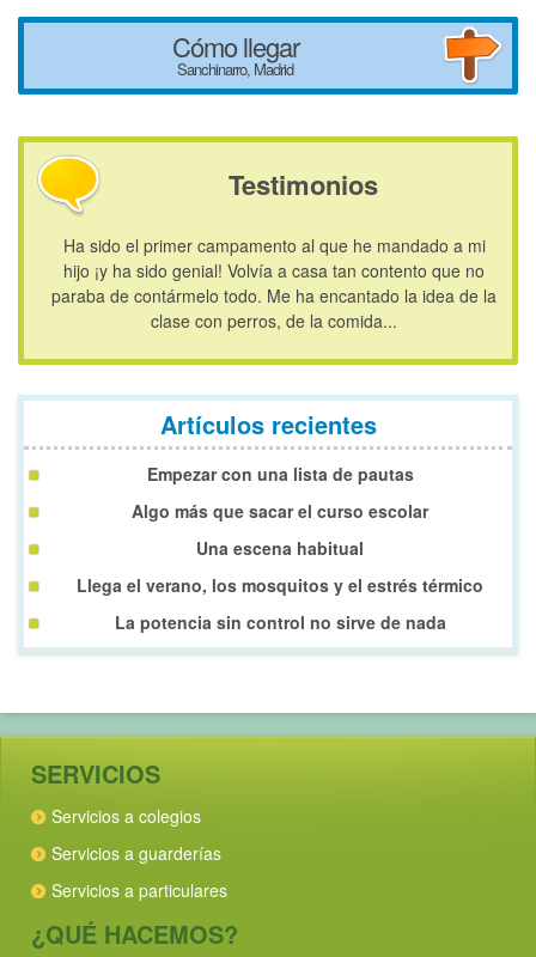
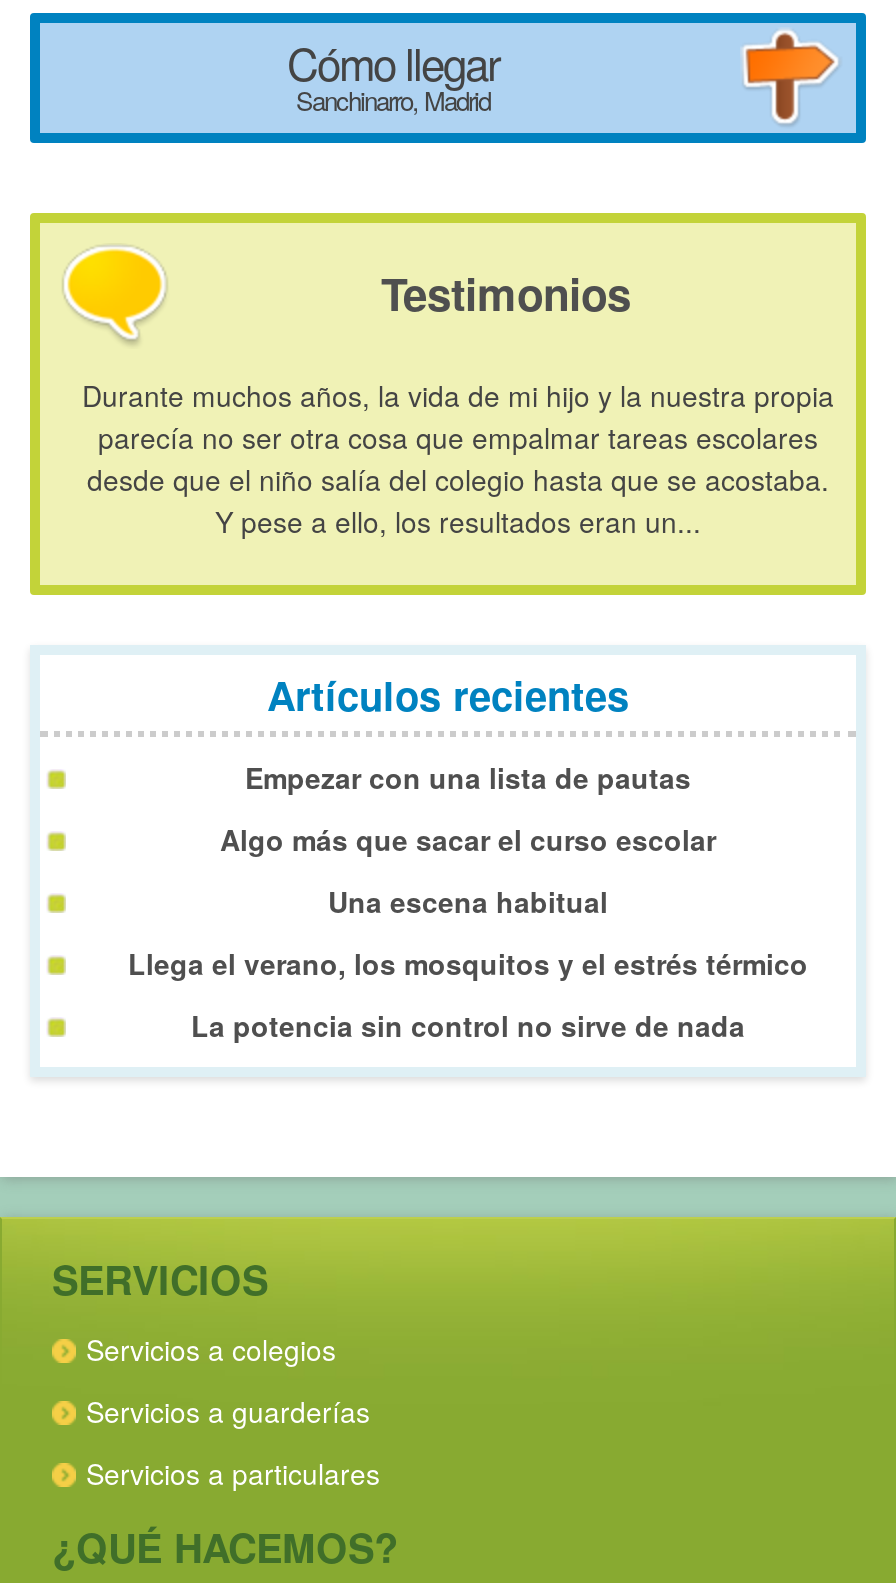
[51,233,497,332] Ha sido el primer campamento al que he mandado a mi | hijo ¡y ha sido genial! Volvía a casa tan contento que no | paraba de contármelo todo. Me ha encantado la idea de la | clase con perros, de la comida... -> [82,374,834,540] Durante muchos años, la vida de mi hijo y la nuestra propia | parecía no ser otra cosa que empalmar tareas escolares | desde que el niño salía del colegio hasta que se acostaba. | Y pese a ello, los resultados eran un...

